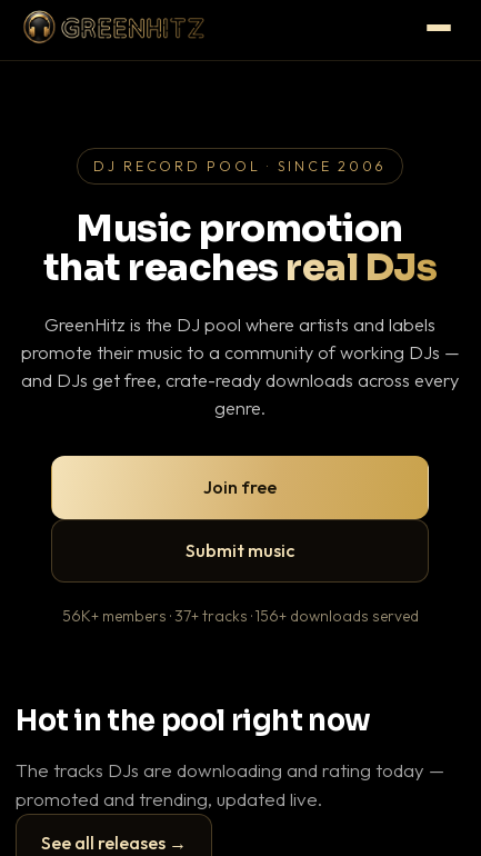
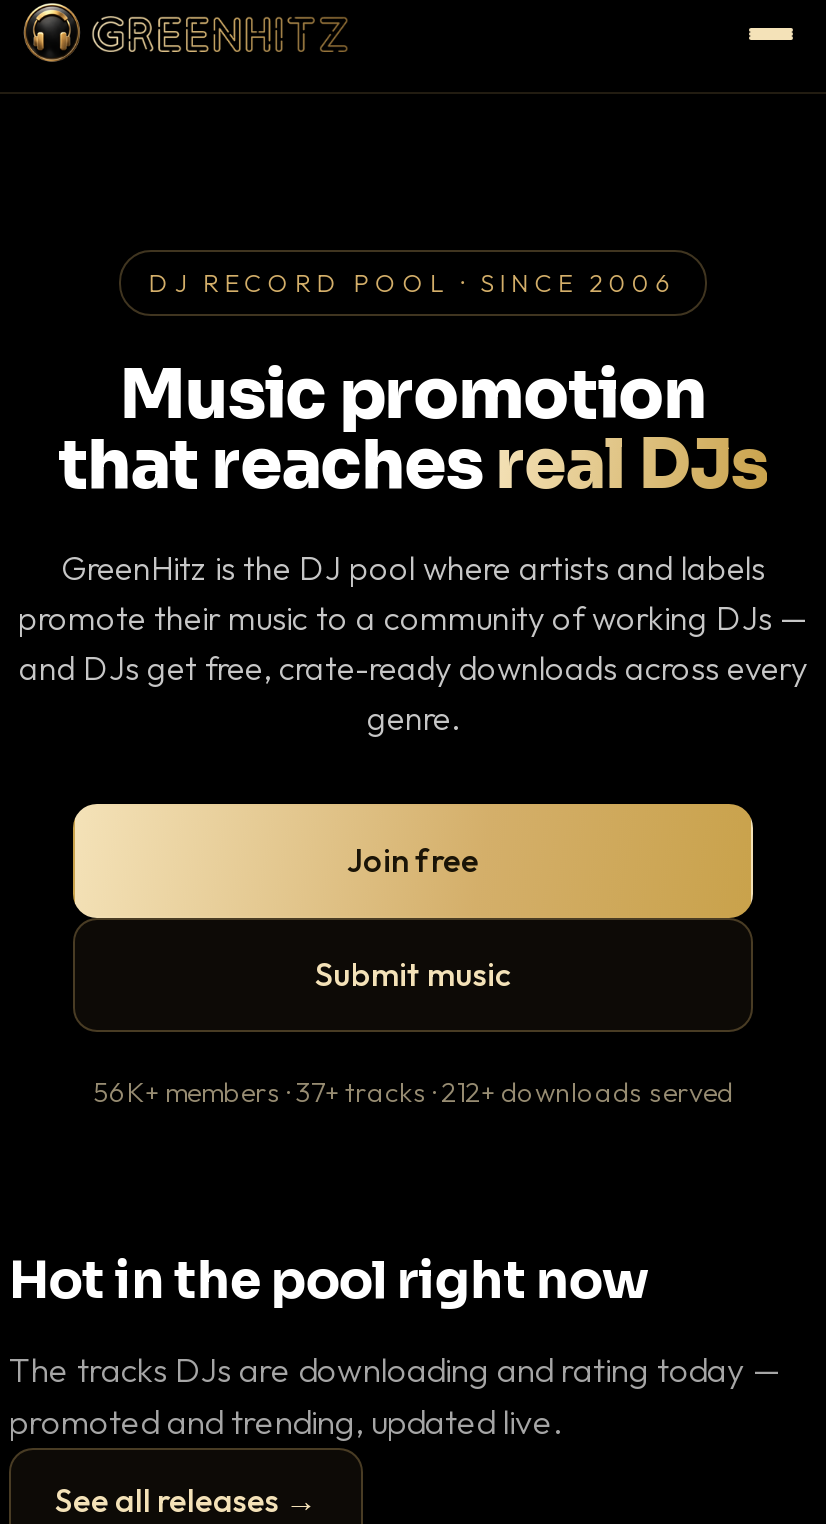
[62,606,418,626] 56K+ members · 37+ tracks · 156+ downloads served -> [93,1074,733,1110] 56K+ members · 37+ tracks · 212+ downloads served

